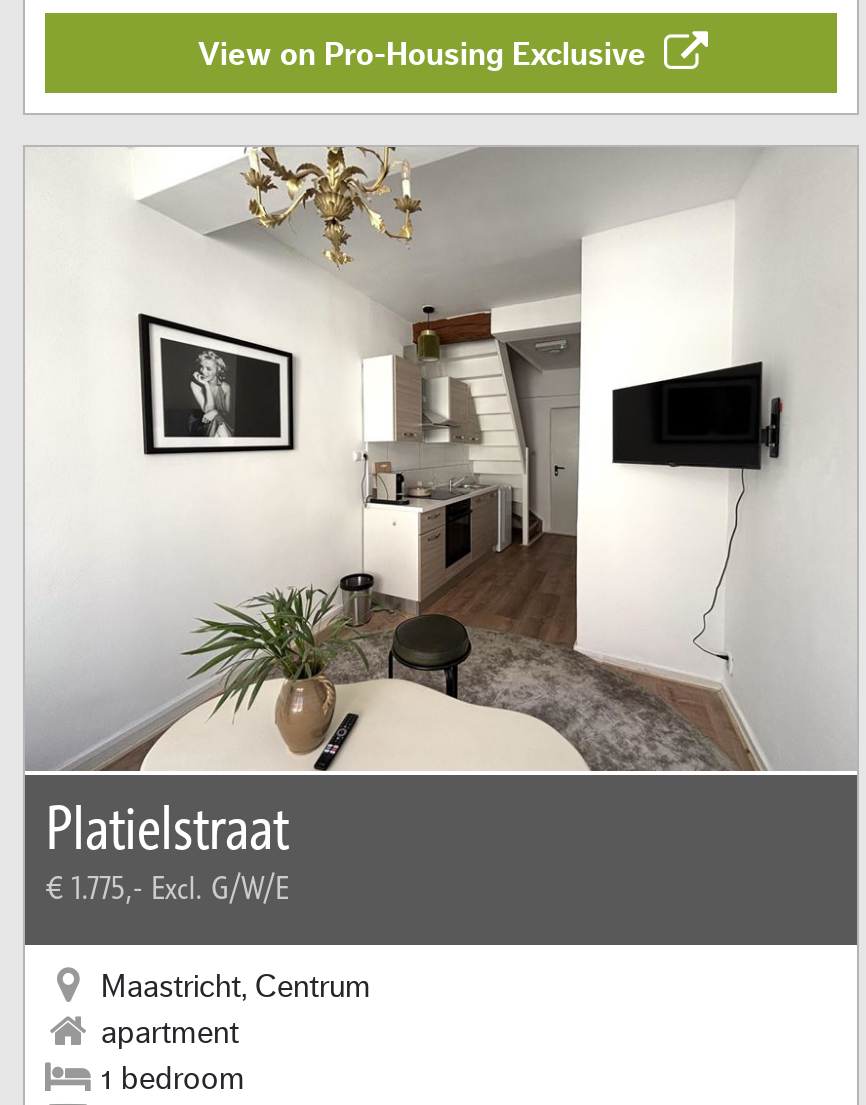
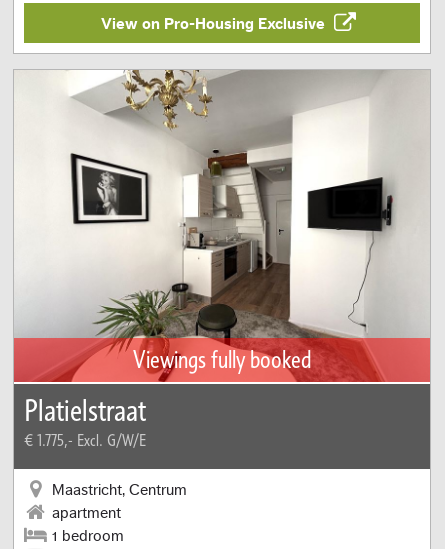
none -> [132,345,311,374] Viewings fully booked
[25,681,311,773] [image] -> [14,338,118,383] [image]
[649,683,855,771] [image] -> [326,337,430,382] [image]

